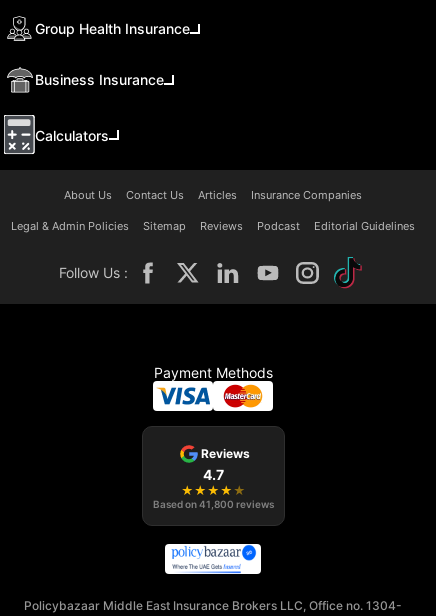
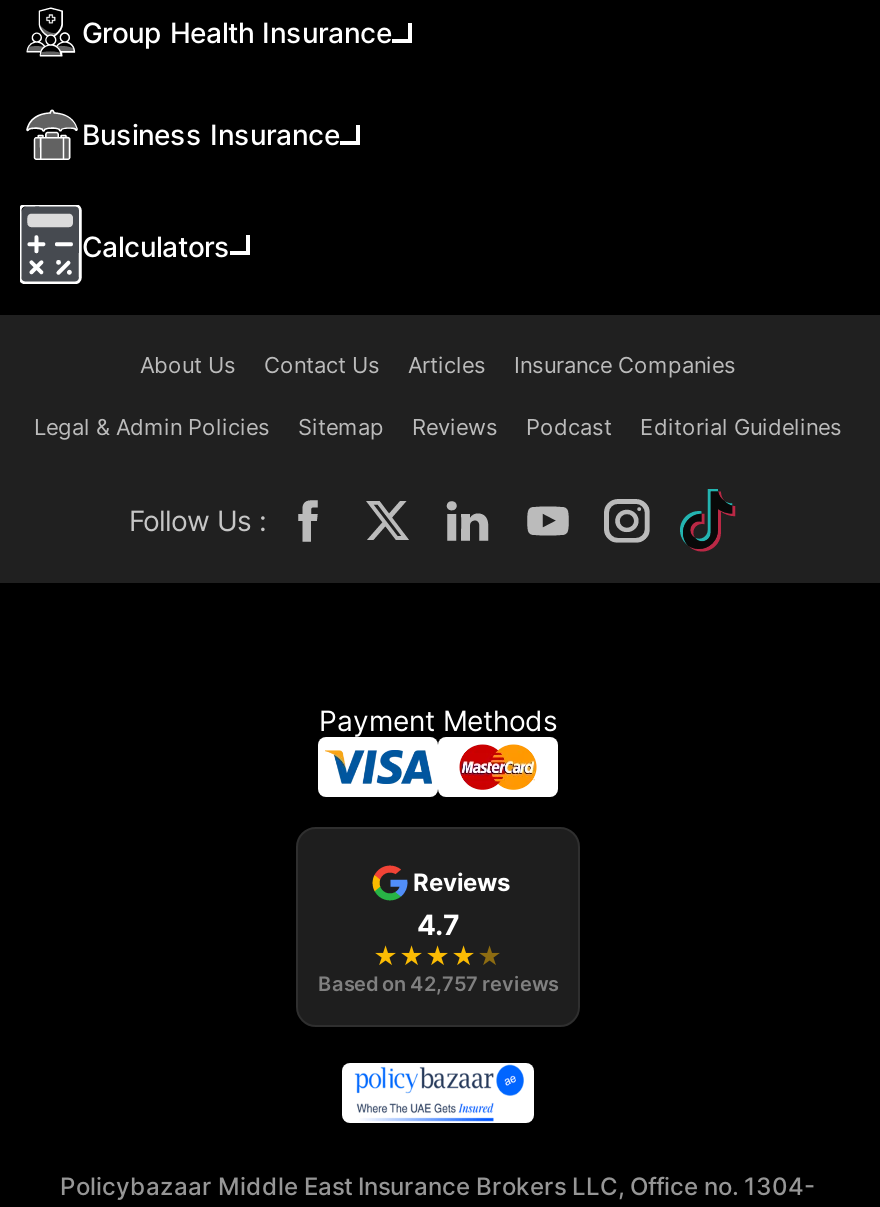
[152,498,273,510] Based on 41,800 reviews -> [318,971,558,995] Based on 42,757 reviews

